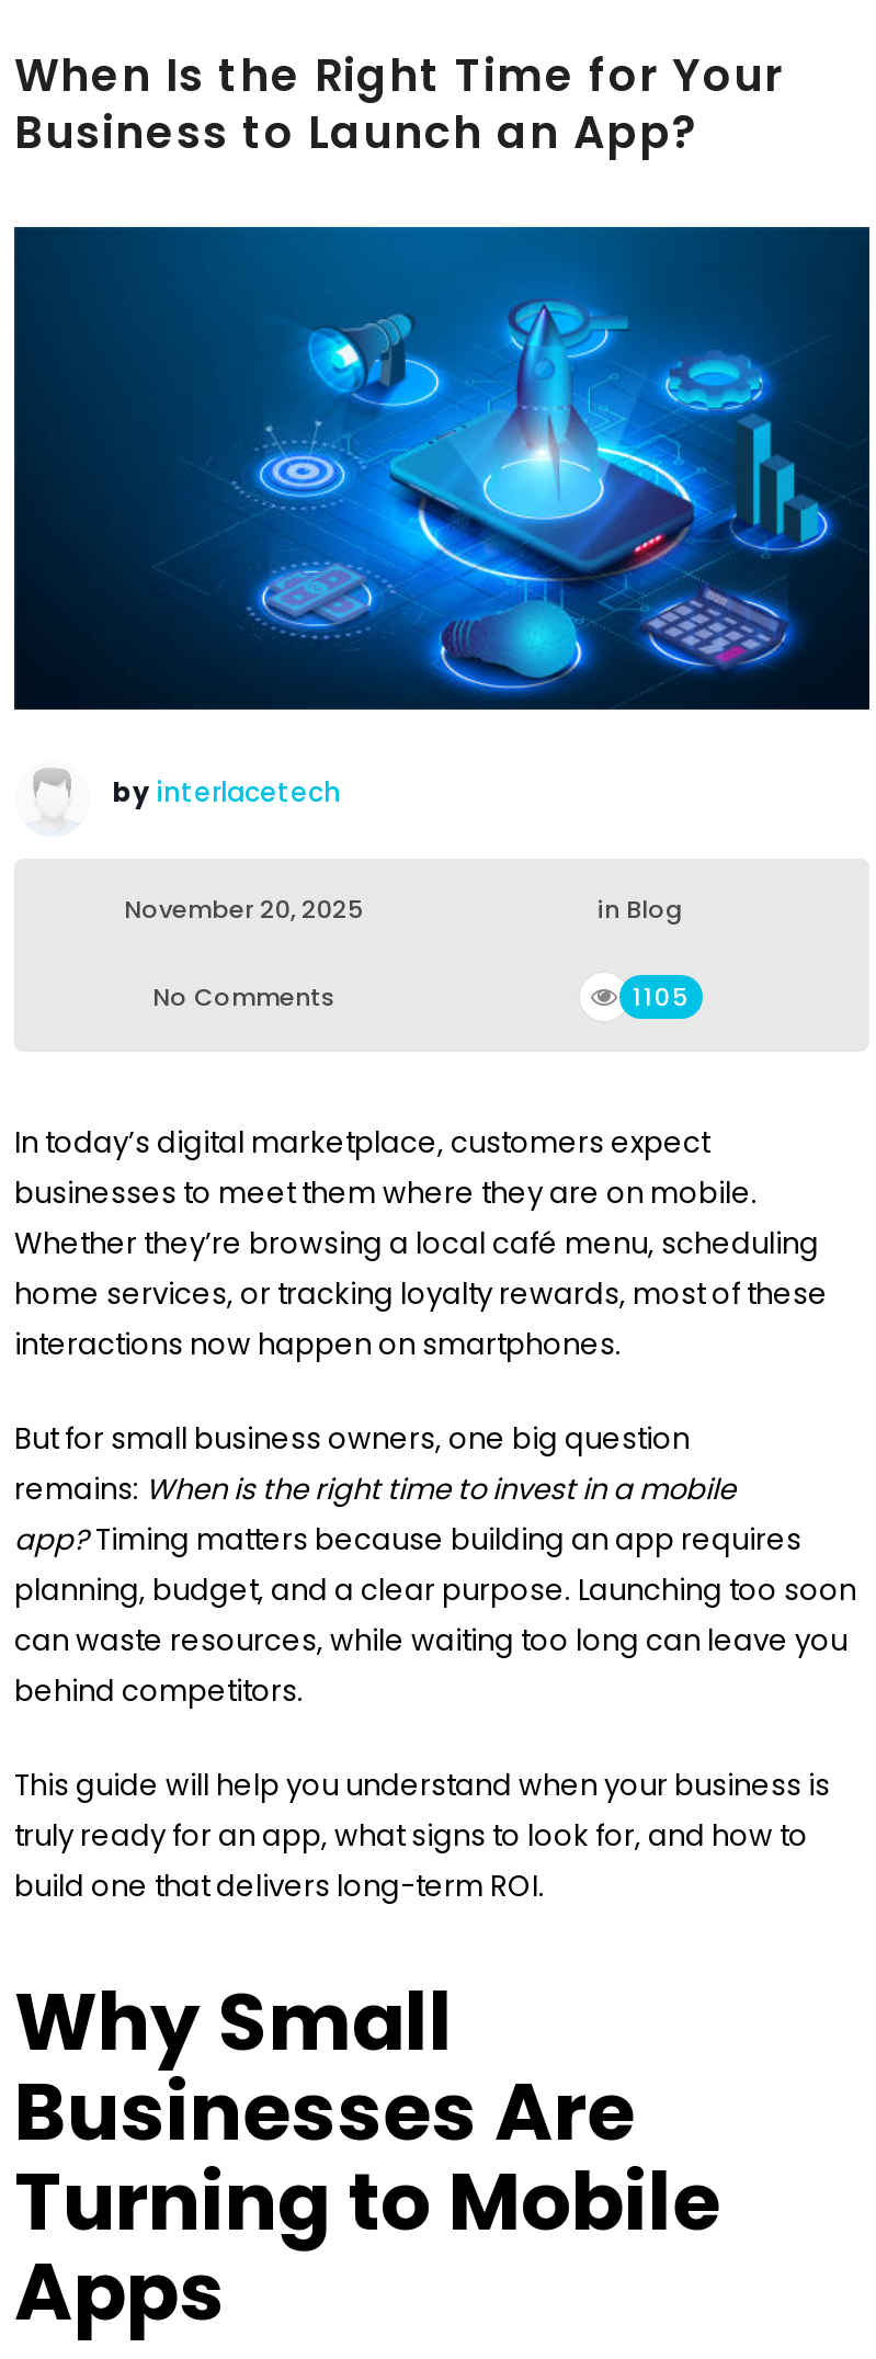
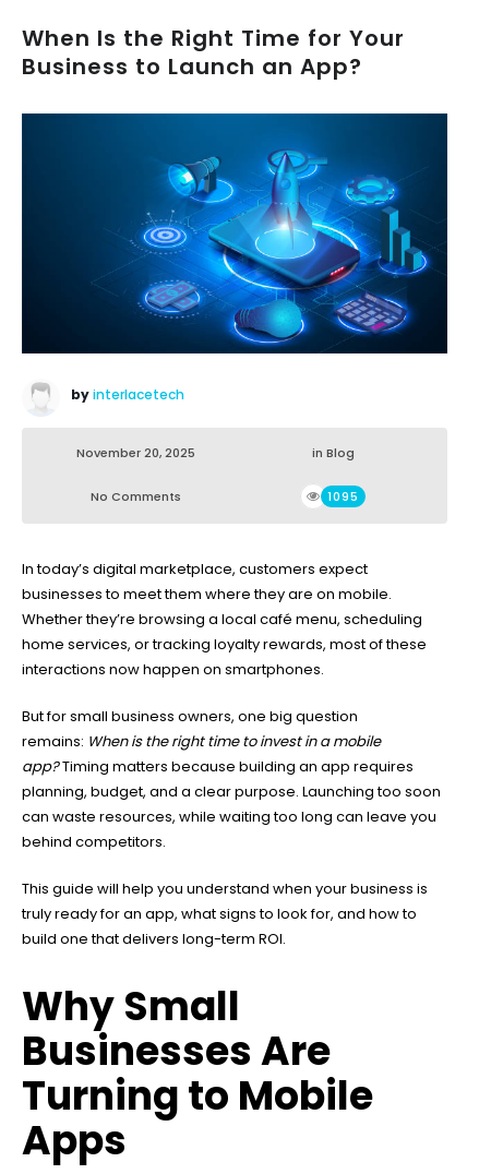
[633,979,690,1014] 1105 -> [328,488,360,505] 1095

